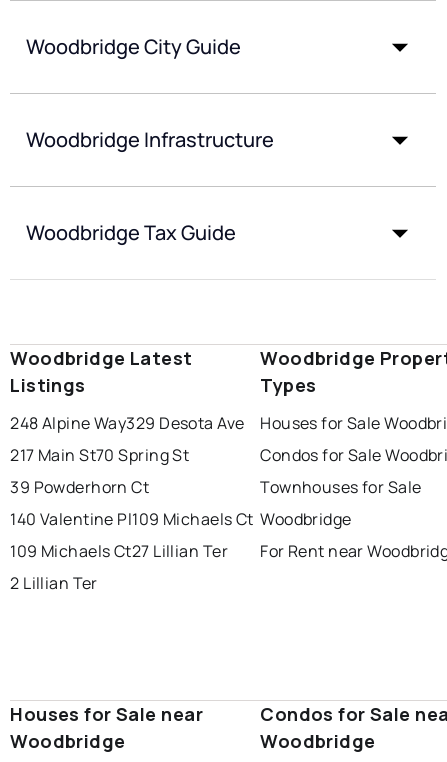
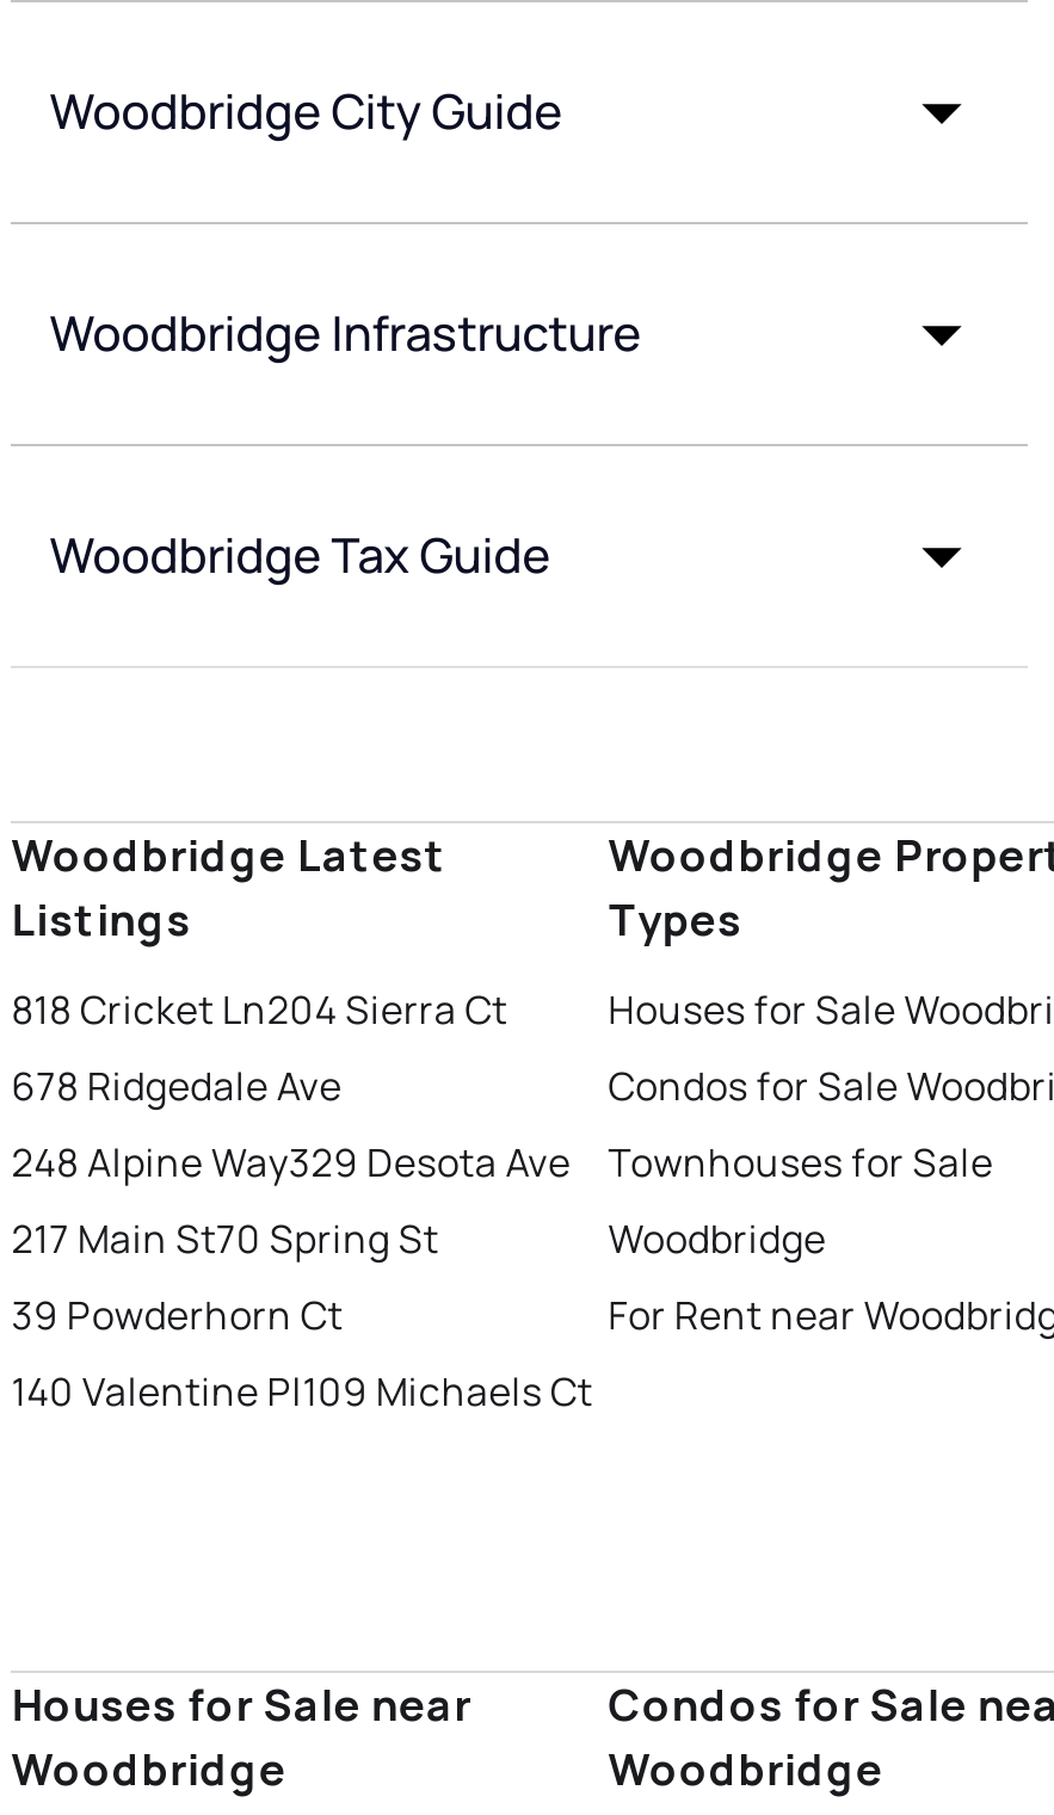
moved [10,412,254,530] -> [11,1136,593,1418]: 248 Alpine Way329 Desota Ave | 217 Main St70 Spring St | 39 Powderhorn Ct | 140 Valentine Pl109 Michaels Ct
none -> [11,984,508,1113] 818 Cricket Ln204 Sierra Ct | 678 Ridgedale Ave
[10,540,228,594] 109 Michaels Ct27 Lillian Ter | 2 Lillian Ter -> none

